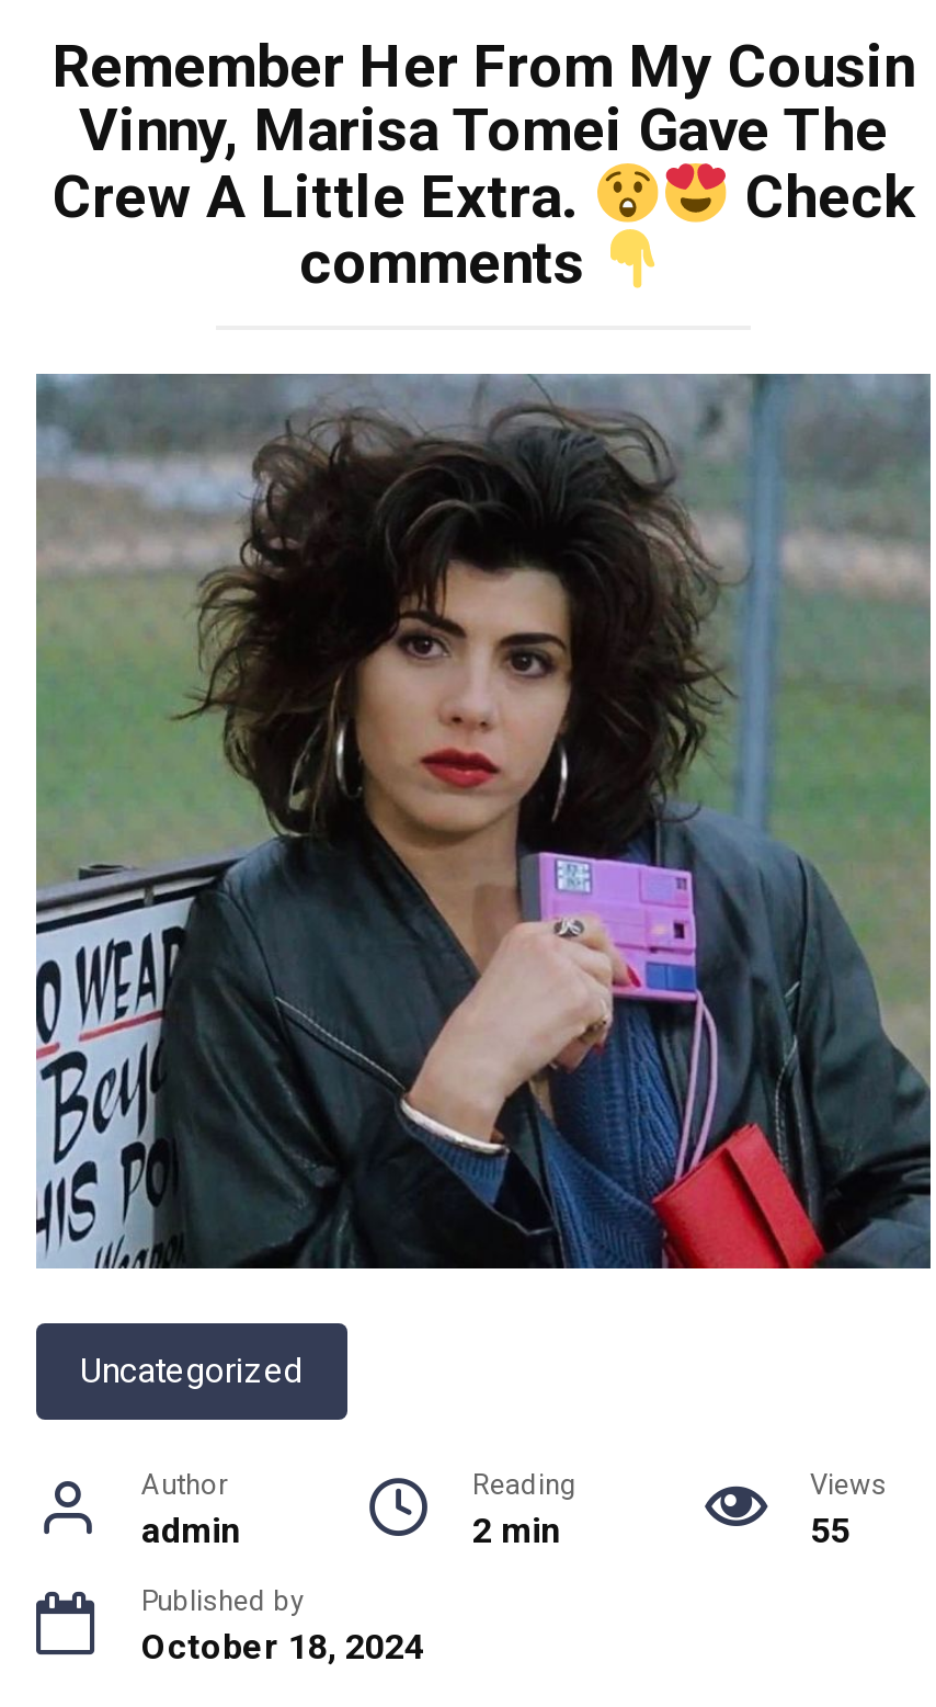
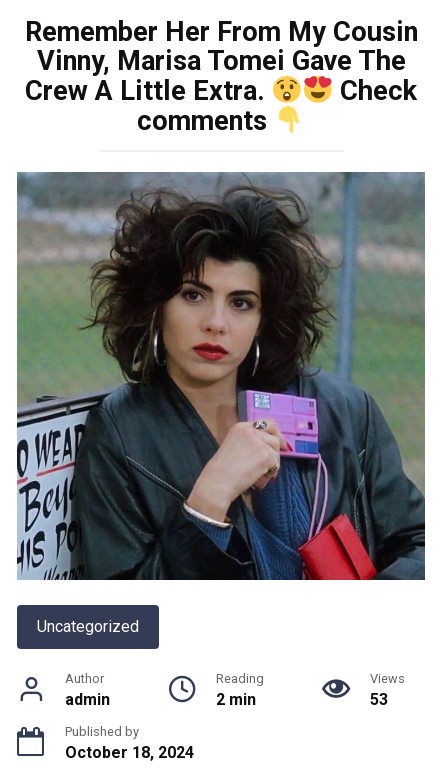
[810,1509,849,1550] 55 -> [370,690,388,709] 53

